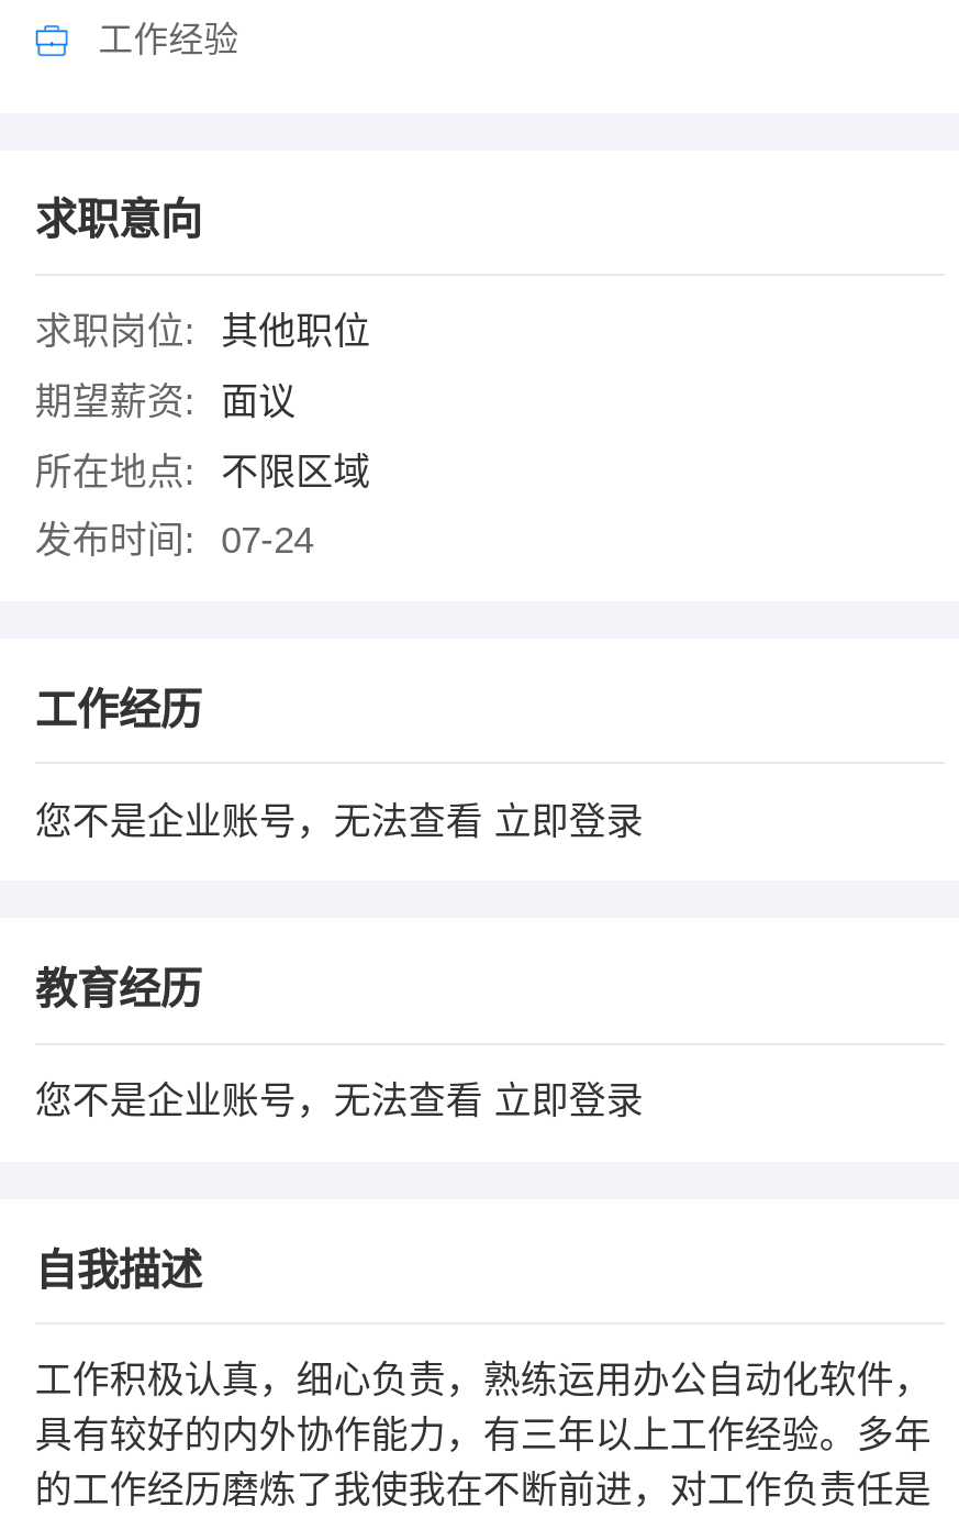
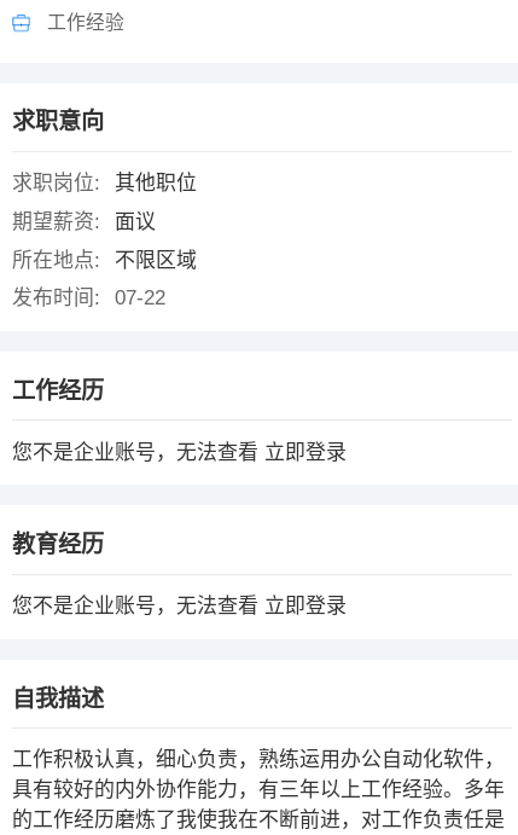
[35,521,314,562] 发布时间: 07-24 -> [12,287,165,310] 发布时间: 07-22

